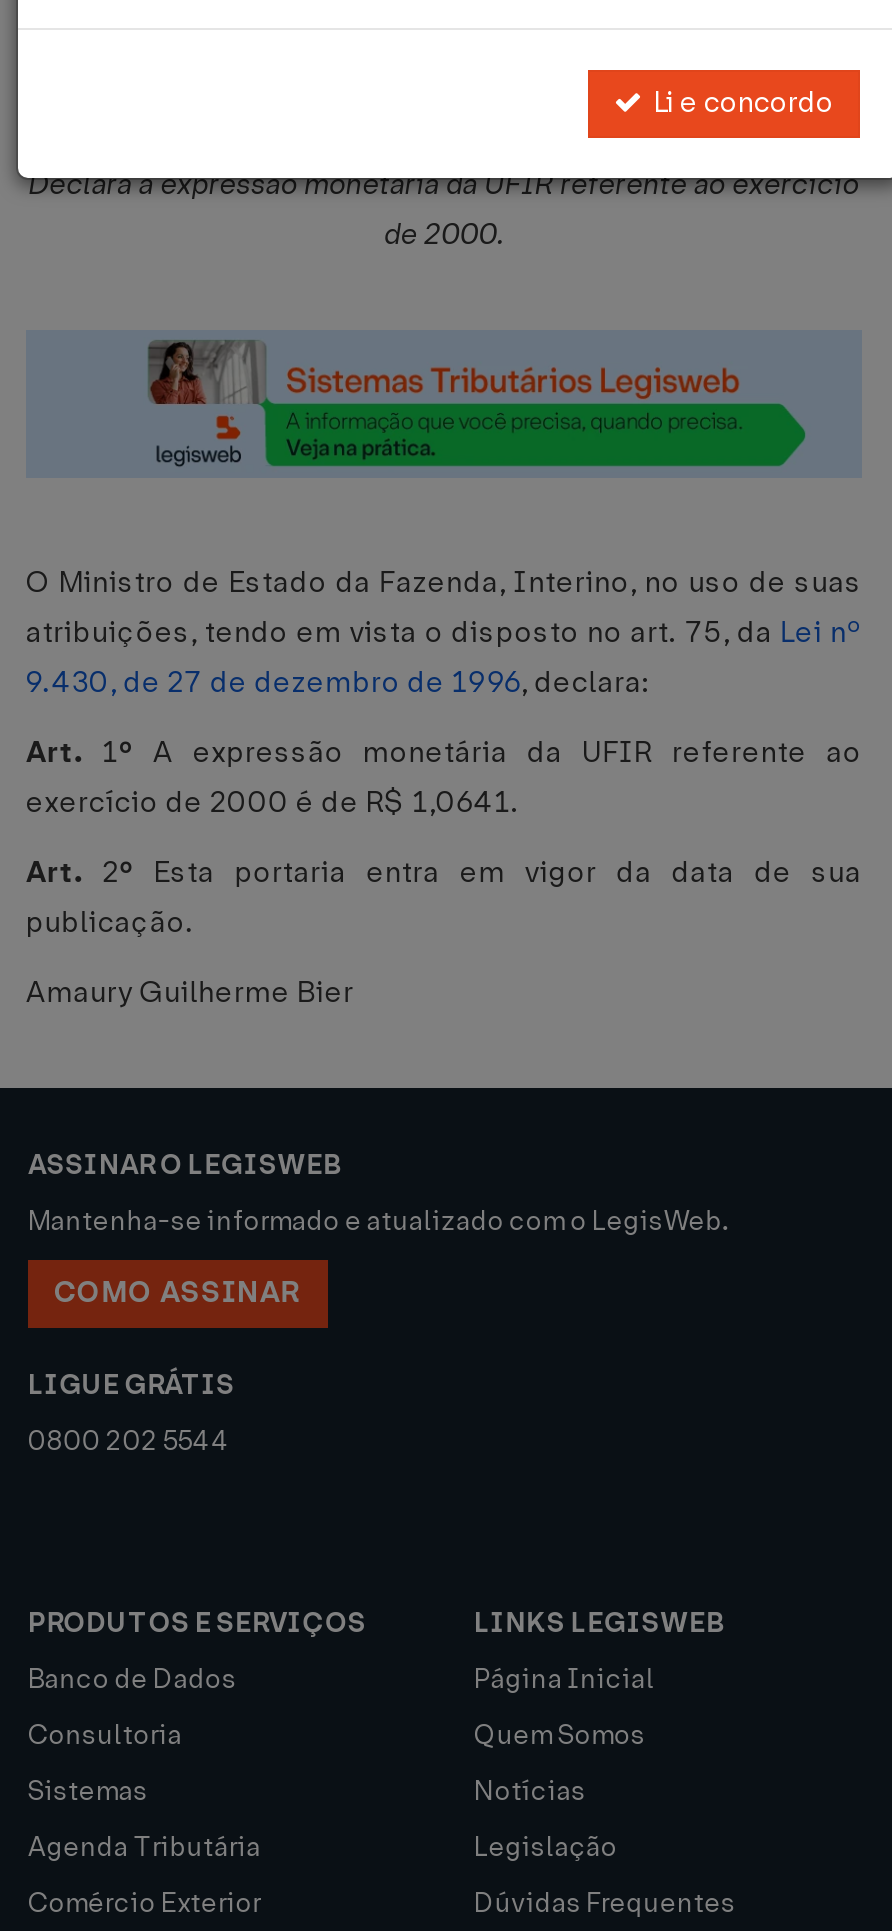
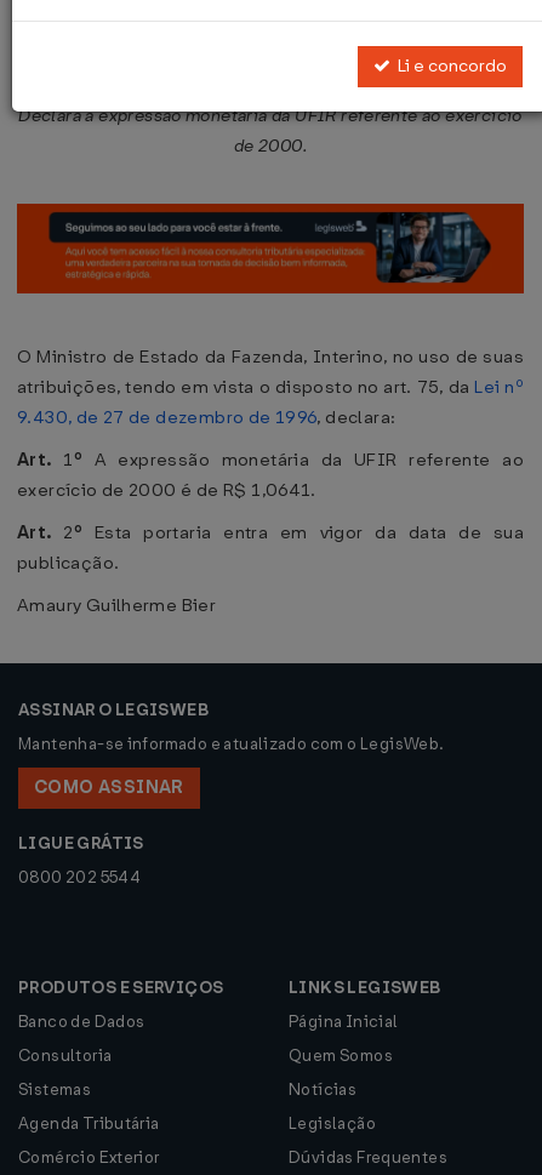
[26,330,862,478] [image] -> [16,203,525,295] [image]

